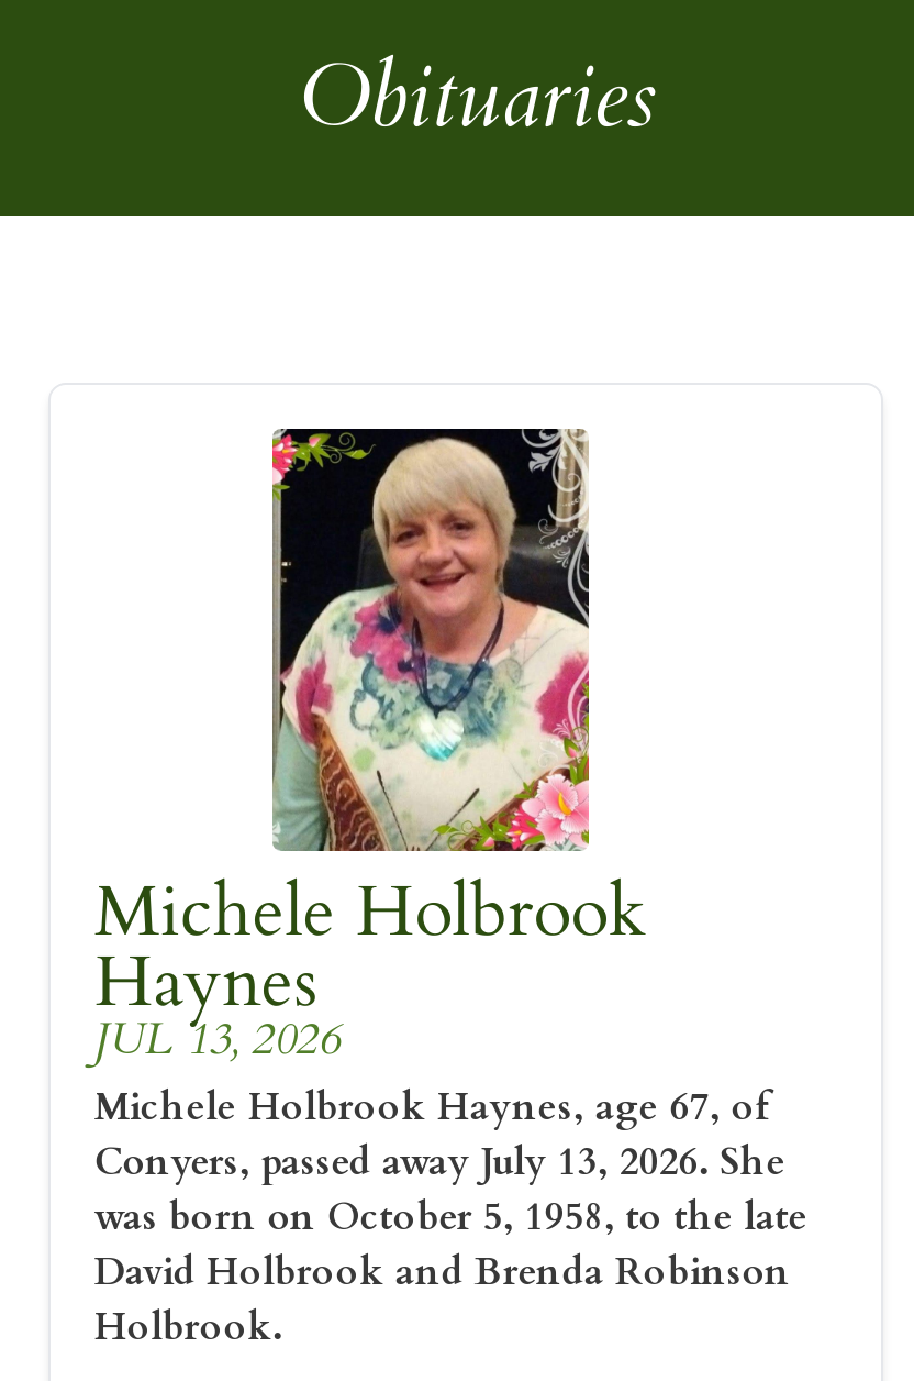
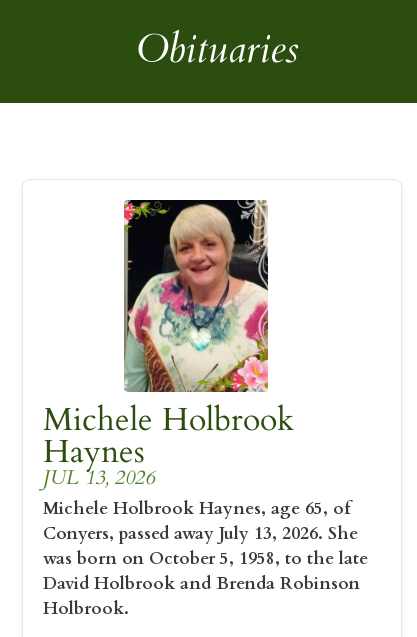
[94,1082,769,1133] Michele Holbrook Haynes, age 67, of -> [43,497,350,520] Michele Holbrook Haynes, age 65, of

